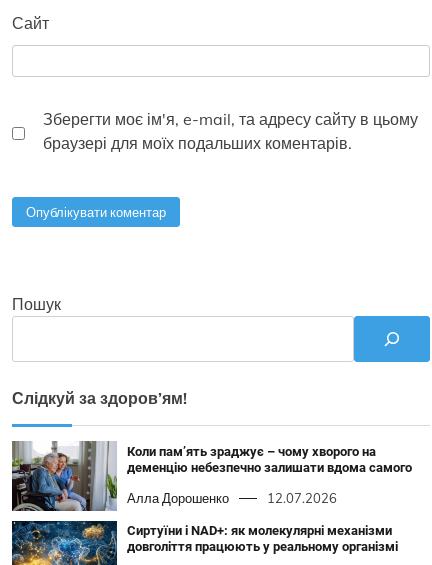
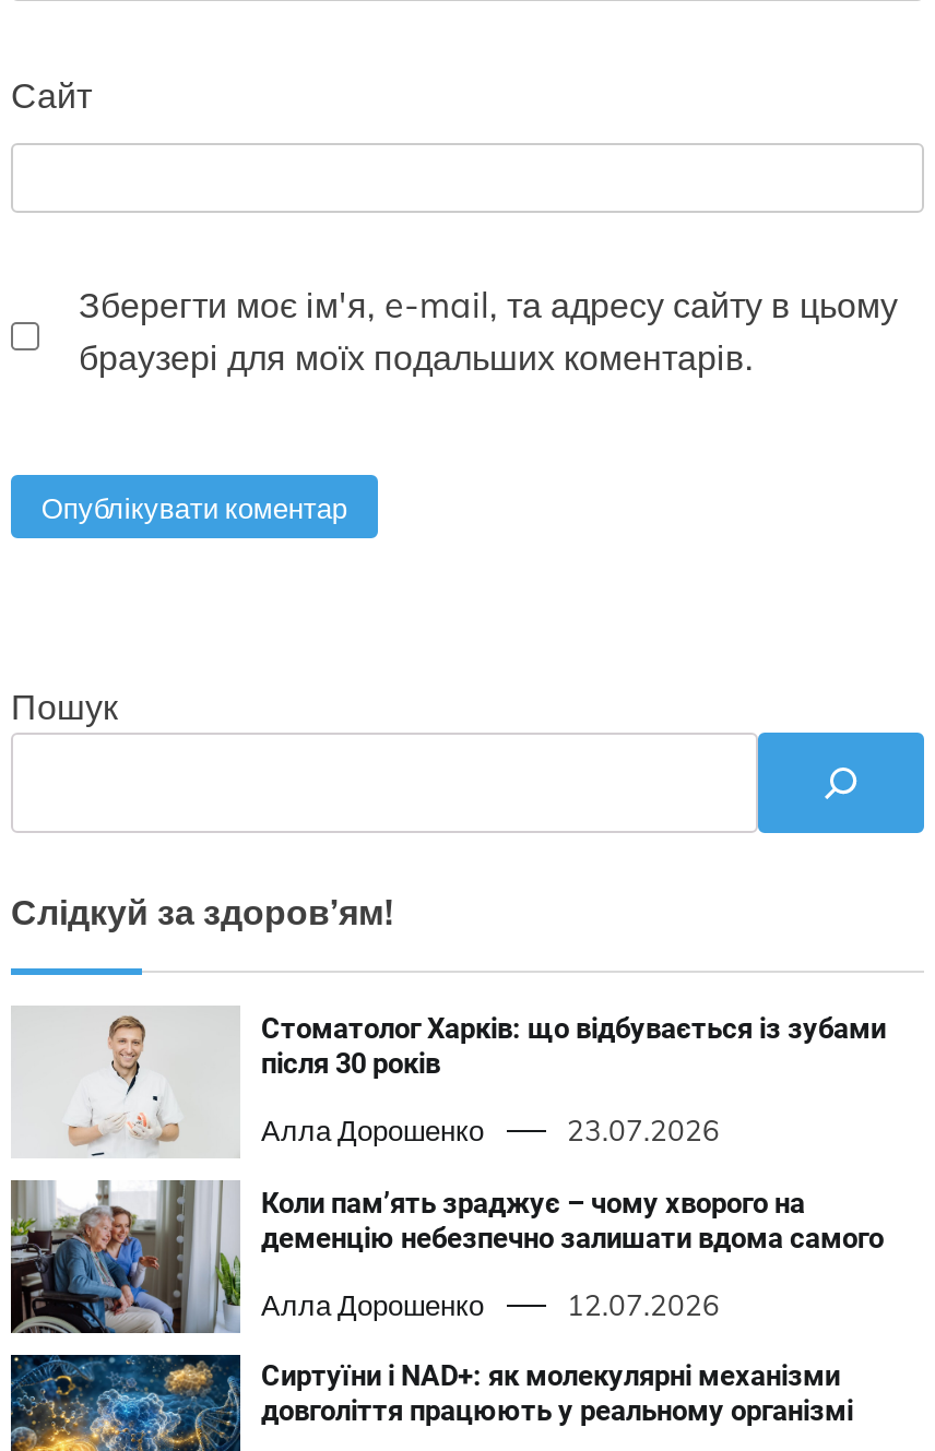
none -> [13,1011,886,1157] [image] | Стоматолог Харків: що відбувається із зубами | після 30 років | Алла Дорошенко | 23.07.2026

